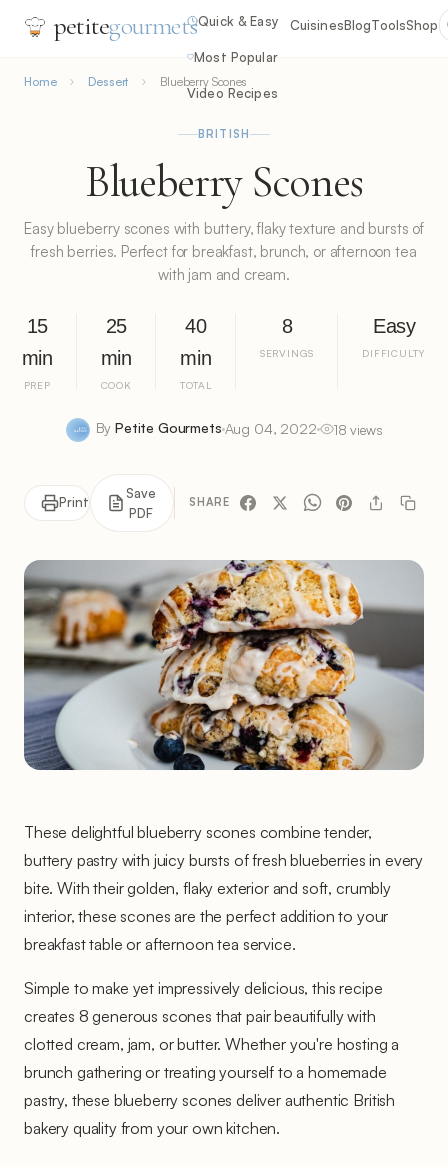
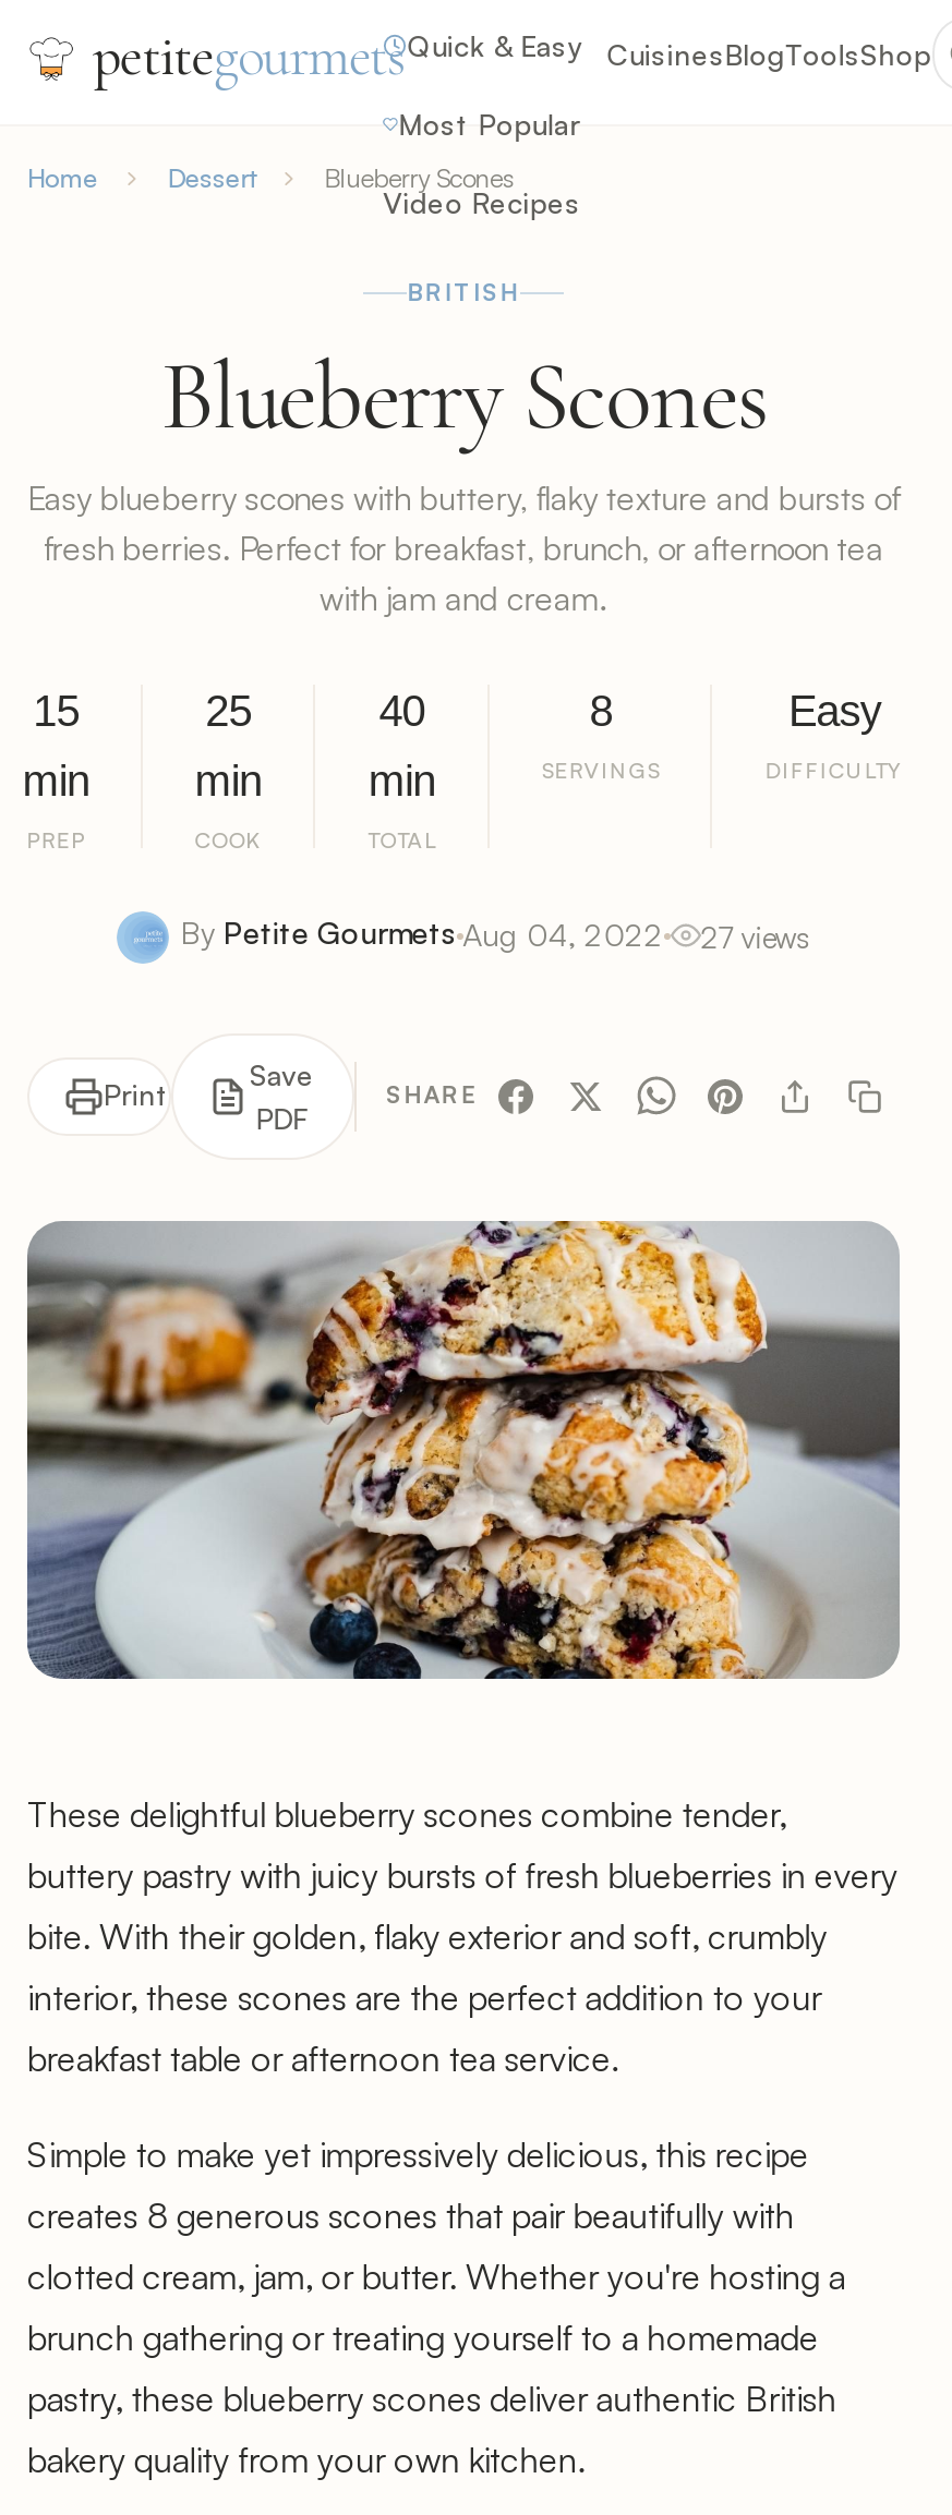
[95,419,382,438] By Petite Gourmets Aug 04, 2022 18 views -> [181,914,811,955] By Petite Gourmets Aug 04, 2022 27 views

